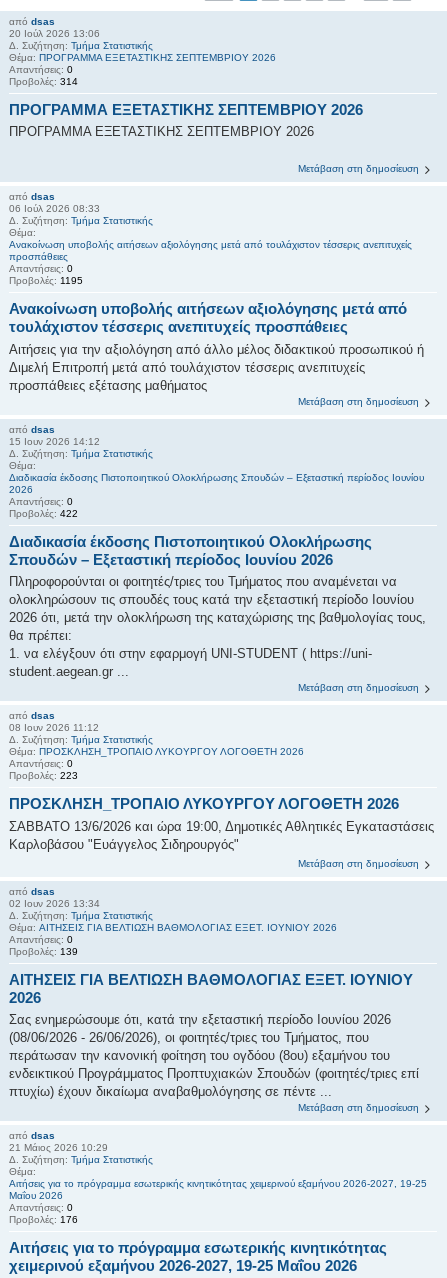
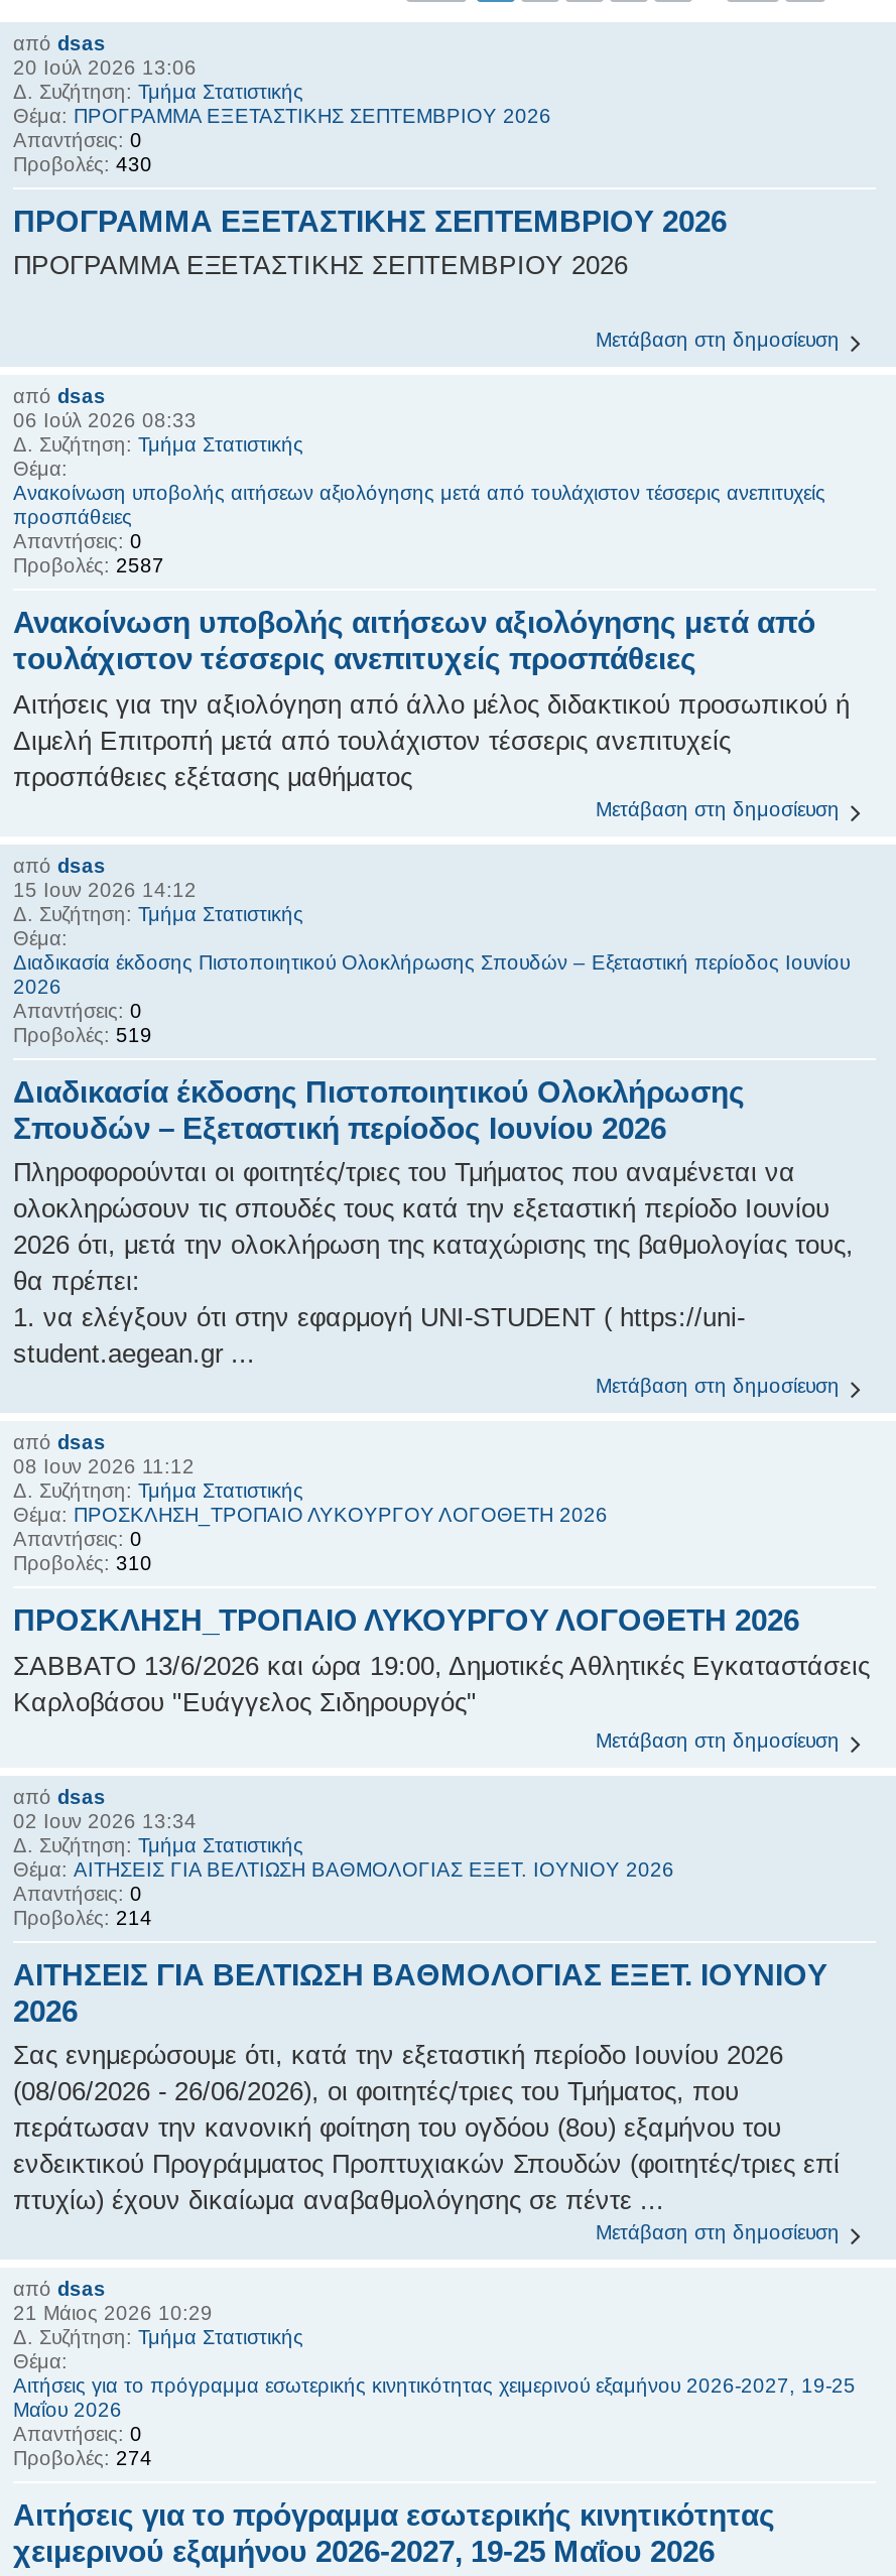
[9,75,78,86] Προβολές: 314 -> [13,152,152,174] Προβολές: 430
[9,275,83,286] Προβολές: 1195 -> [13,554,164,576] Προβολές: 2587
[9,507,78,518] Προβολές: 422 -> [13,1023,152,1045] Προβολές: 519
[9,770,78,781] Προβολές: 223 -> [13,1552,152,1574] Προβολές: 310
[9,945,78,956] Προβολές: 139 -> [13,1906,152,1928] Προβολές: 214
[9,1214,78,1225] Προβολές: 176 -> [13,2447,152,2469] Προβολές: 274

